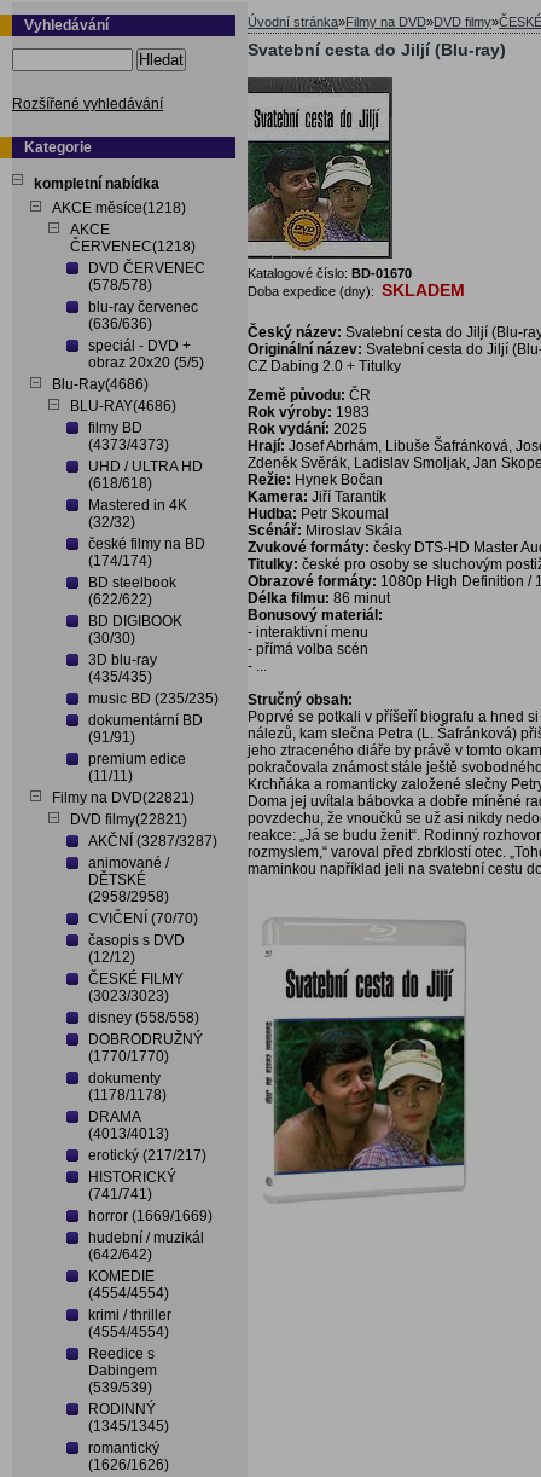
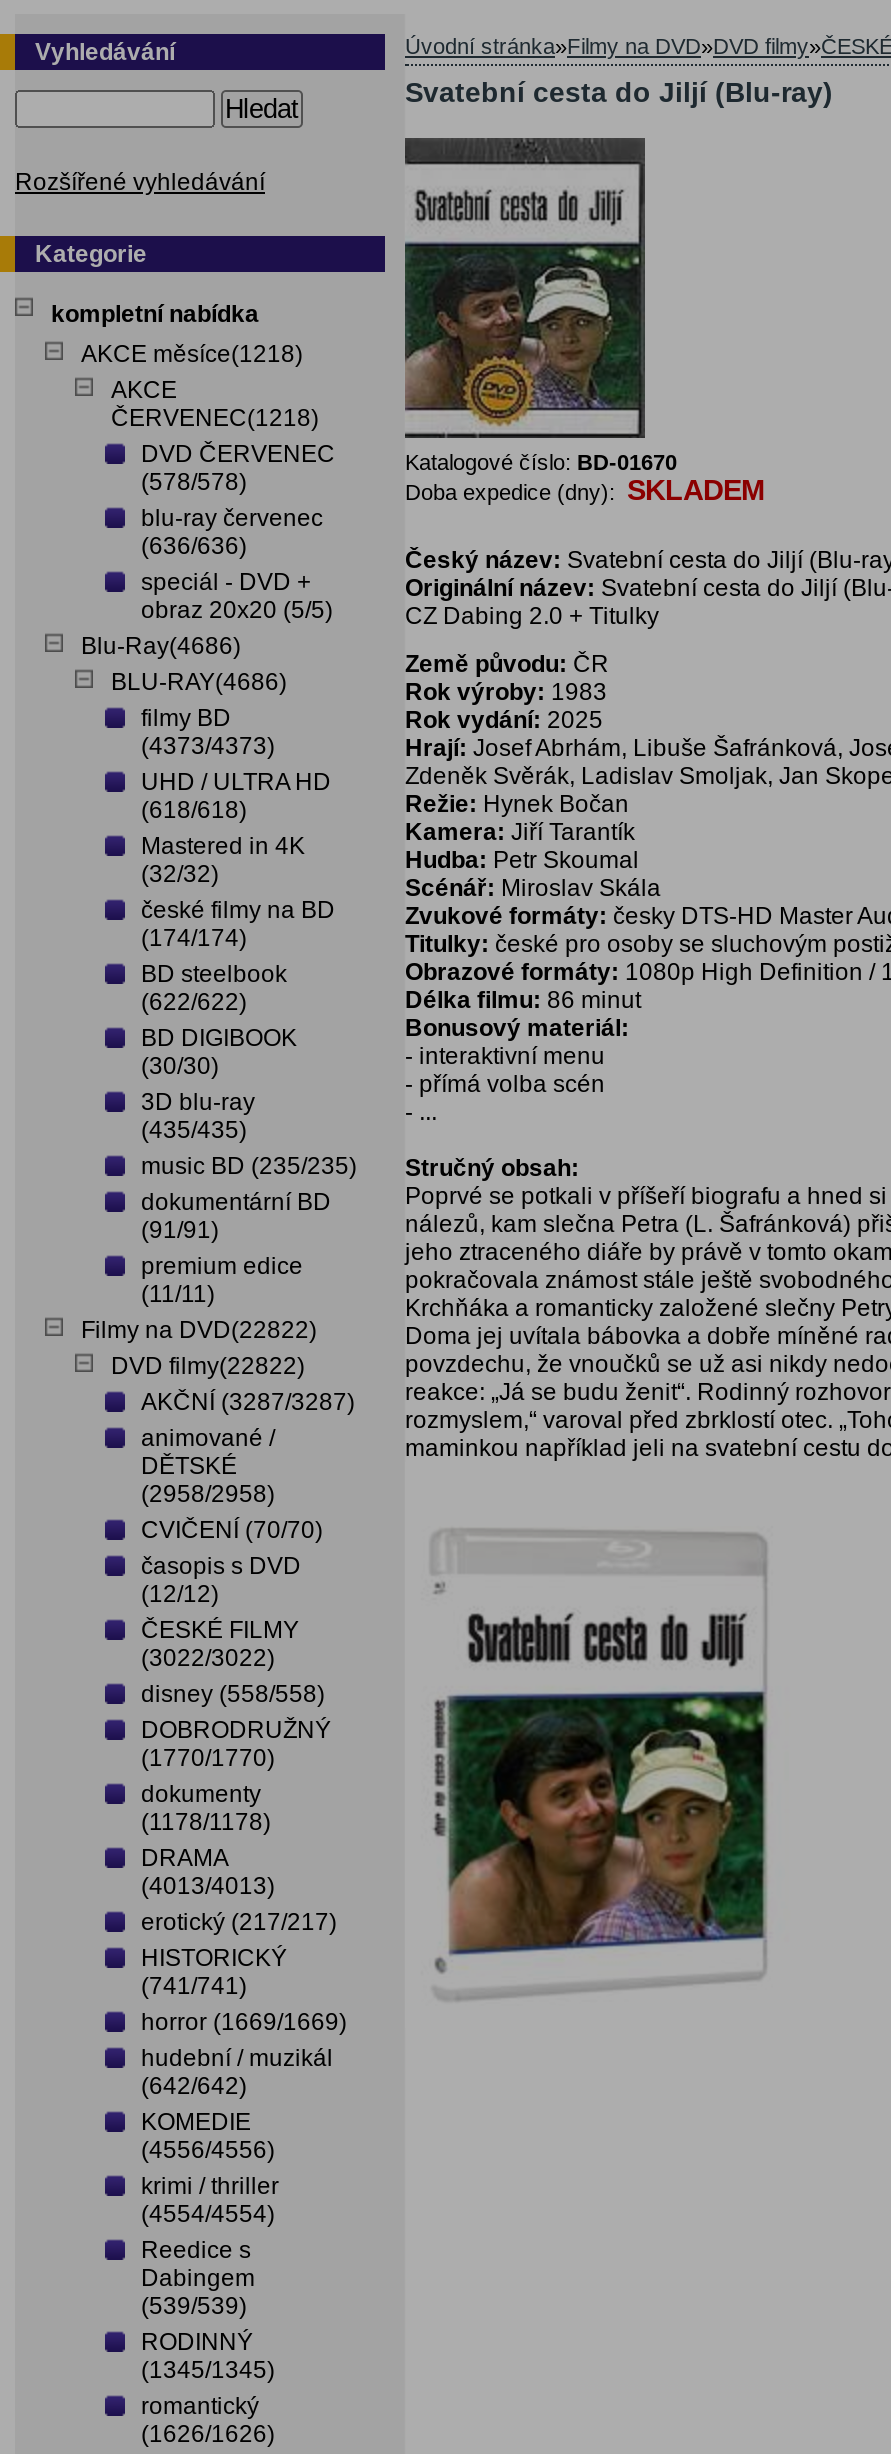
[52,789,194,806] Filmy na DVD(22821) -> [81,1316,317,1344] Filmy na DVD(22822)
[70,811,187,828] DVD filmy(22821) -> [111,1352,305,1380] DVD filmy(22822)
[88,987,169,1004] (3023/3023) -> [141,1644,275,1672] (3022/3022)
[88,1285,169,1302] (4554/4554) -> [141,2136,275,2164] (4556/4556)

